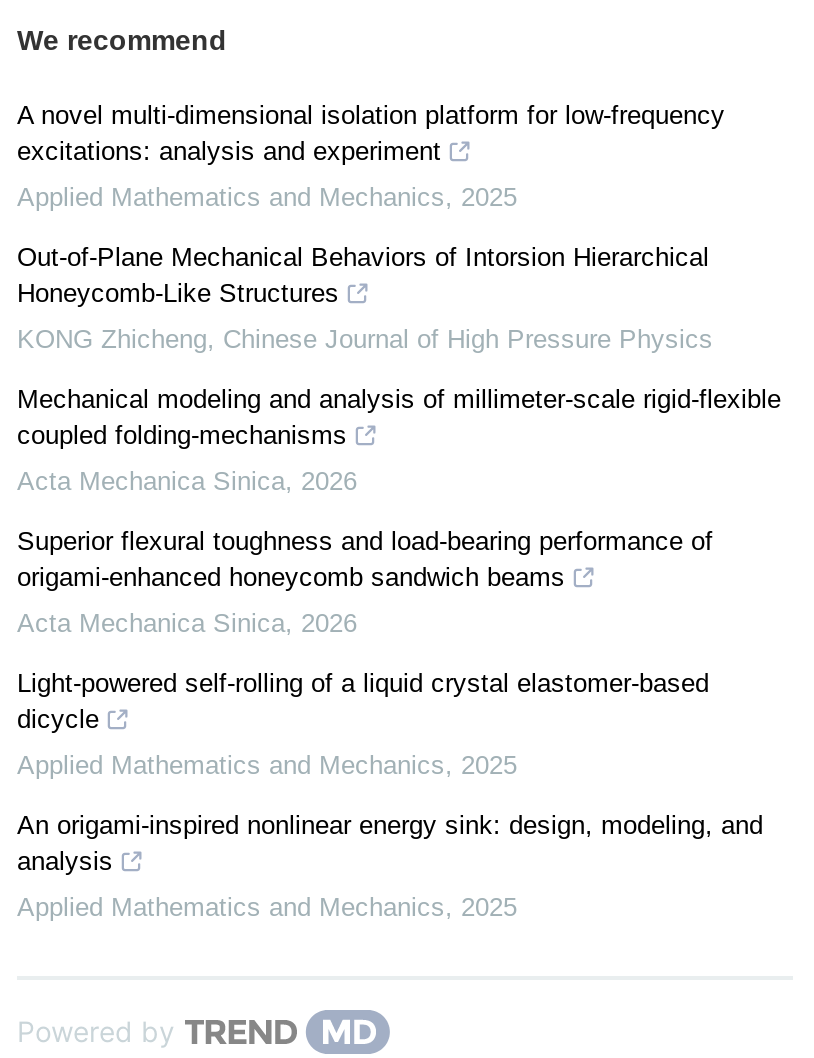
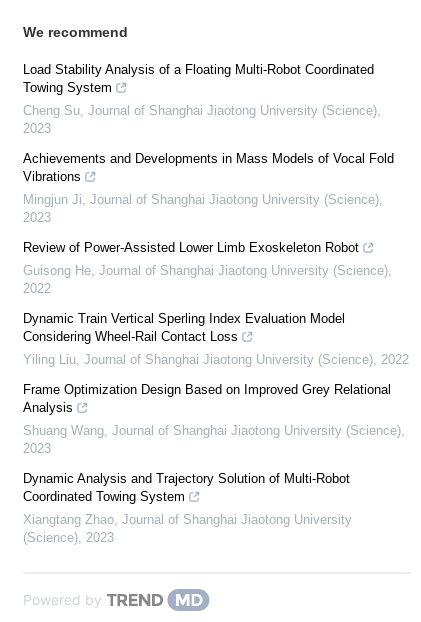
[17,99,725,165] A novel multi-dimensional isolation platform for low-frequency | excitations: analysis and experiment -> [23,62,374,95] Load Stability Analysis of a Floating Multi-Robot Coordinated | Towing System
[17,181,517,211] Applied Mathematics and Mechanics, 2025 -> [23,103,381,136] Cheng Su, Journal of Shanghai Jiaotong University (Science), | 2023
[17,241,709,307] Out-of-Plane Mechanical Behaviors of Intorsion Hierarchical | Honeycomb-Like Structures -> [23,151,394,184] Achievements and Developments in Mass Models of Vocal Fold | Vibrations
[17,323,713,353] KONG Zhicheng, Chinese Journal of High Pressure Physics -> [23,192,383,225] Mingjun Ji, Journal of Shanghai Jiaotong University (Science), | 2023
[17,383,781,449] Mechanical modeling and analysis of millimeter-scale rigid-flexible | coupled folding-mechanisms -> [23,240,359,255] Review of Power-Assisted Lower Limb Exoskeleton Robot
[17,465,357,495] Acta Mechanica Sinica, 2026 -> [23,263,392,296] Guisong He, Journal of Shanghai Jiaotong University (Science), | 2022
[17,525,713,591] Superior flexural toughness and load-bearing performance of | origami-enhanced honeycomb sandwich beams -> [23,311,345,344] Dynamic Train Vertical Sperling Index Evaluation Model | Considering Wheel-Rail Contact Loss
[17,607,357,637] Acta Mechanica Sinica, 2026 -> [23,352,409,367] Yiling Liu, Journal of Shanghai Jiaotong University (Science), 2022
[17,667,709,733] Light-powered self-rolling of a liquid crystal elastomer-based | dicycle -> [23,382,391,415] Frame Optimization Design Based on Improved Grey Relational | Analysis
[17,749,517,779] Applied Mathematics and Mechanics, 2025 -> [23,423,405,456] Shuang Wang, Journal of Shanghai Jiaotong University (Science), | 2023
[17,809,763,875] An origami-inspired nonlinear energy sink: design, modeling, and | analysis -> [23,471,350,504] Dynamic Analysis and Trajectory Solution of Multi-Robot | Coordinated Towing System
[17,891,517,921] Applied Mathematics and Mechanics, 2025 -> [23,512,352,545] Xiangtang Zhao, Journal of Shanghai Jiaotong University | (Science), 2023

